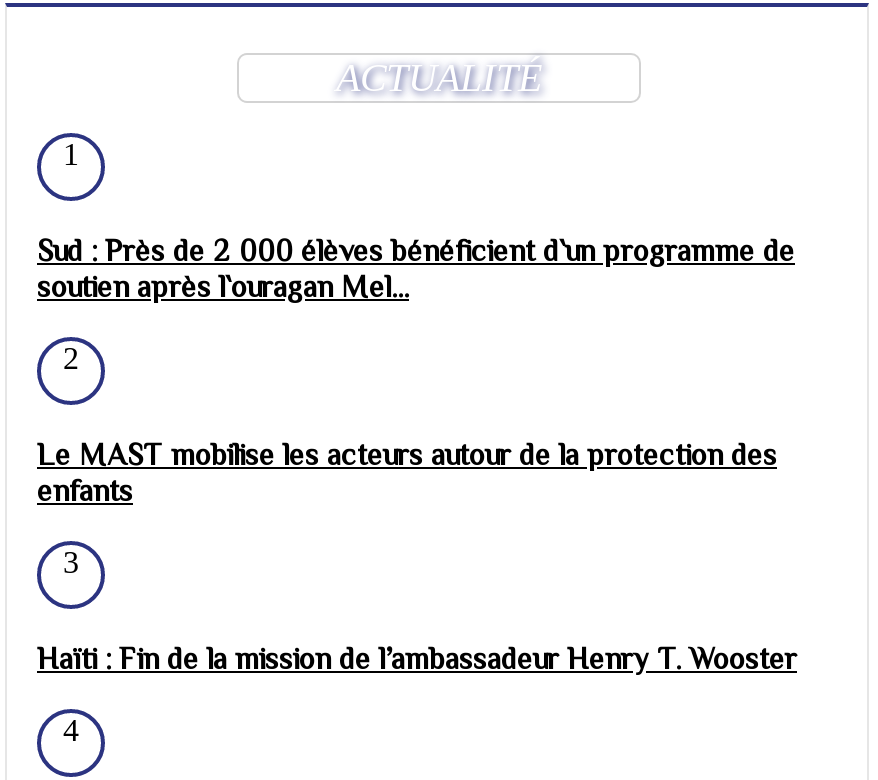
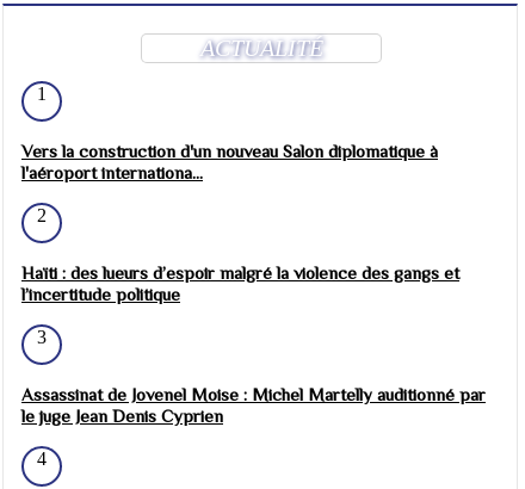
[37,233,795,303] Sud : Près de 2 000 élèves bénéficient d`un programme de | soutien après l`ouragan Mel... -> [21,141,438,183] Vers la construction d'un nouveau Salon diplomatique à | l'aéroport internationa...
[37,437,777,507] Le MAST mobilise les acteurs autour de la protection des | enfants -> [21,263,459,304] Haïti : des lueurs d’espoir malgré la violence des gangs et | l’incertitude politique
[37,641,797,675] Haïti : Fin de la mission de l’ambassadeur Henry T. Wooster -> [21,384,486,426] Assassinat de Jovenel Moise : Michel Martelly auditionné par | le juge Jean Denis Cyprien

